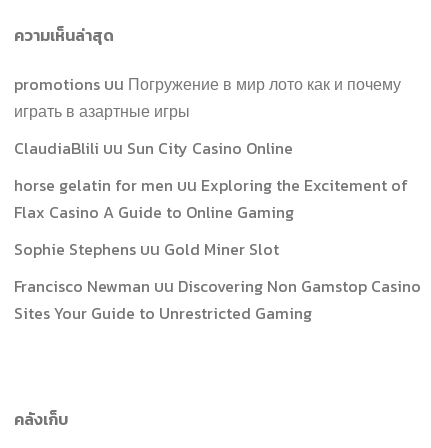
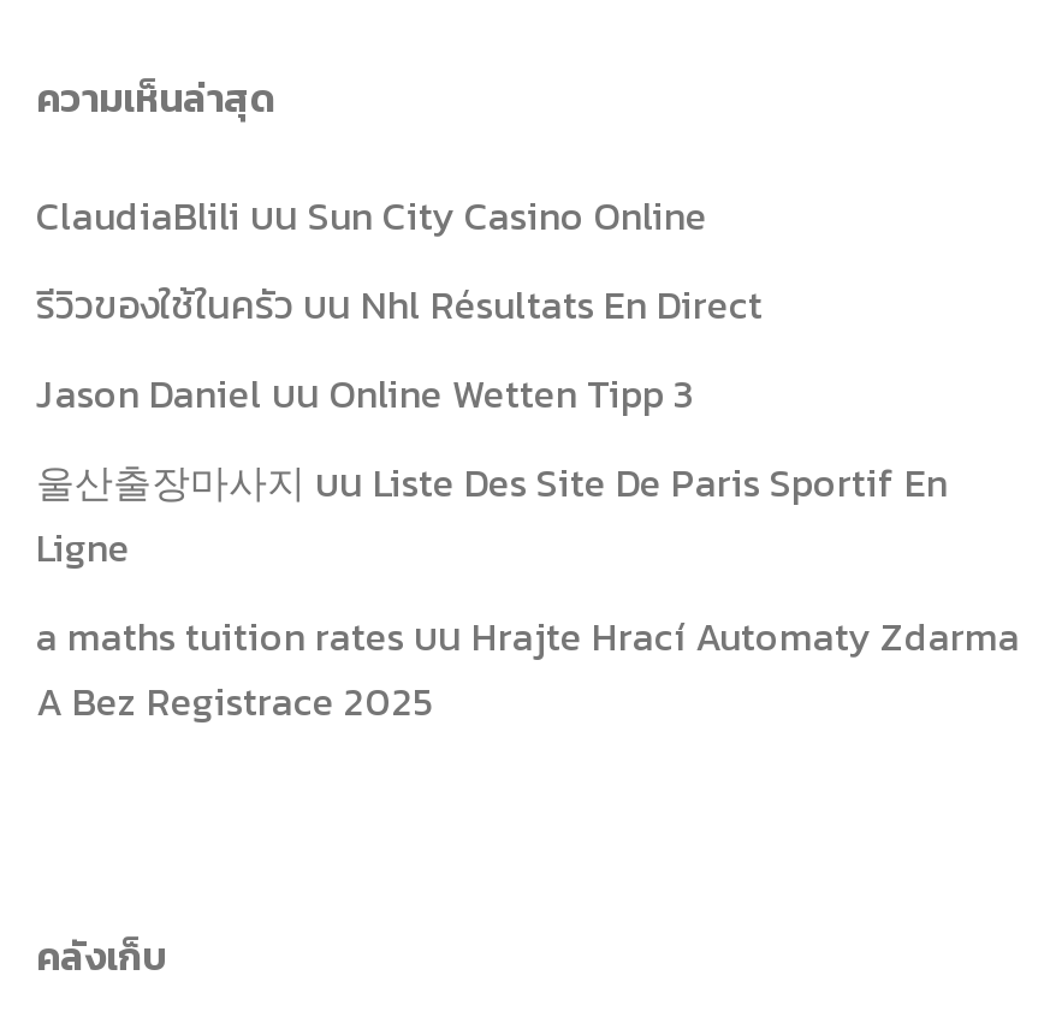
[14,72,401,123] promotionsบนПогружение в мир лото как и почему | играть в азартные игры -> none
moved [14,136,293,160] -> [36,186,707,244]: ClaudiaBliliบนSun City Casino Online
[14,173,421,325] horse gelatin for menบนExploring the Excitement of | Flax Casino A Guide to Online Gaming | Sophie StephensบนGold Miner Slot | Francisco NewmanบนDiscovering Non Gamstop Casino | Sites Your Guide to Unrestricted Gaming -> [36,275,1020,730] รีวิวของใช้ในครัวบนNhl Résultats En Direct | Jason DanielบนOnline Wetten Tipp 3 | 울산출장마사지บนListe Des Site De Paris Sportif En | Ligne | a maths tuition ratesบนHrajte Hrací Automaty Zdarma | A Bez Registrace 2025

